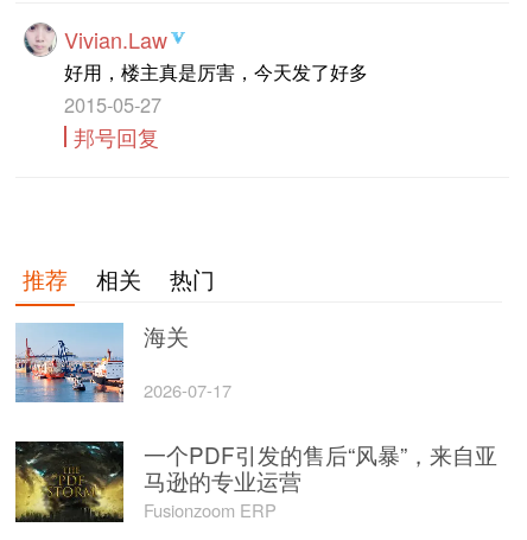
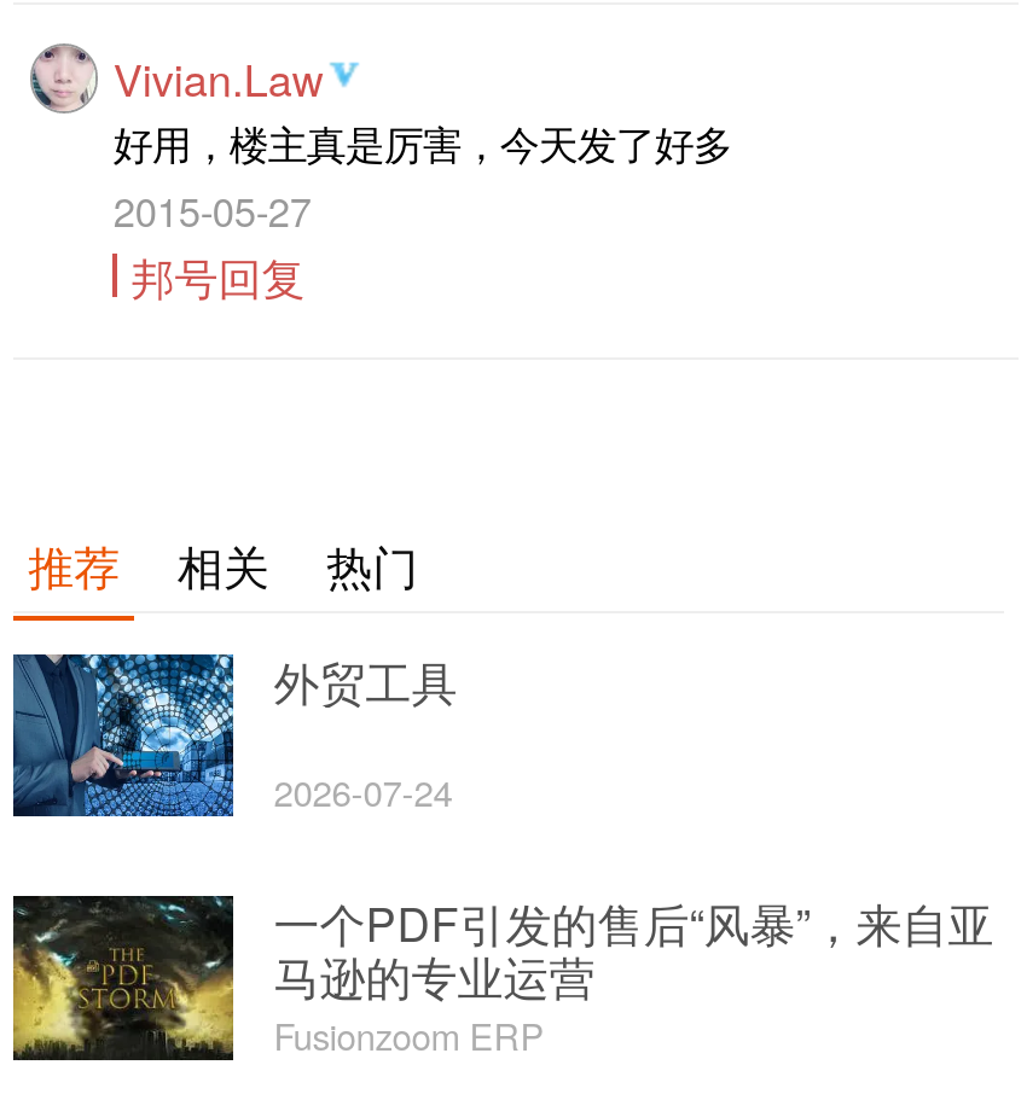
[14,319,188,404] [image] | 海关 -> [11,646,457,819] [image] | 外贸工具
[143,378,231,403] 2026-07-17 -> [274,766,453,817] 2026-07-24

